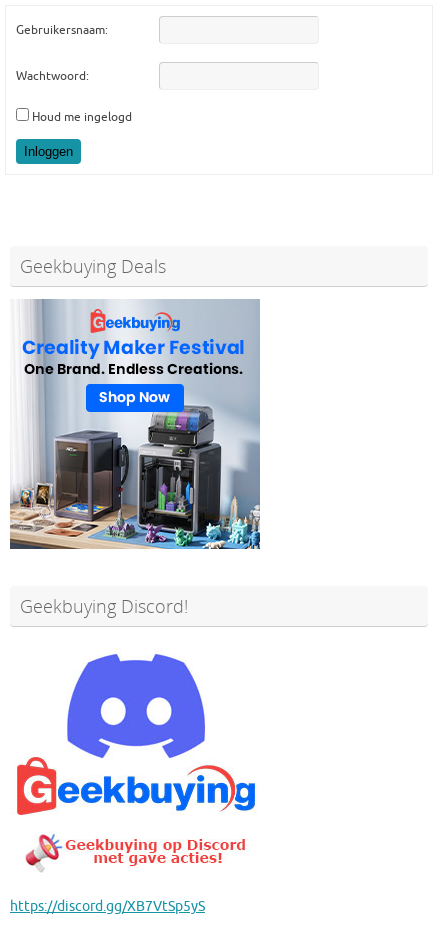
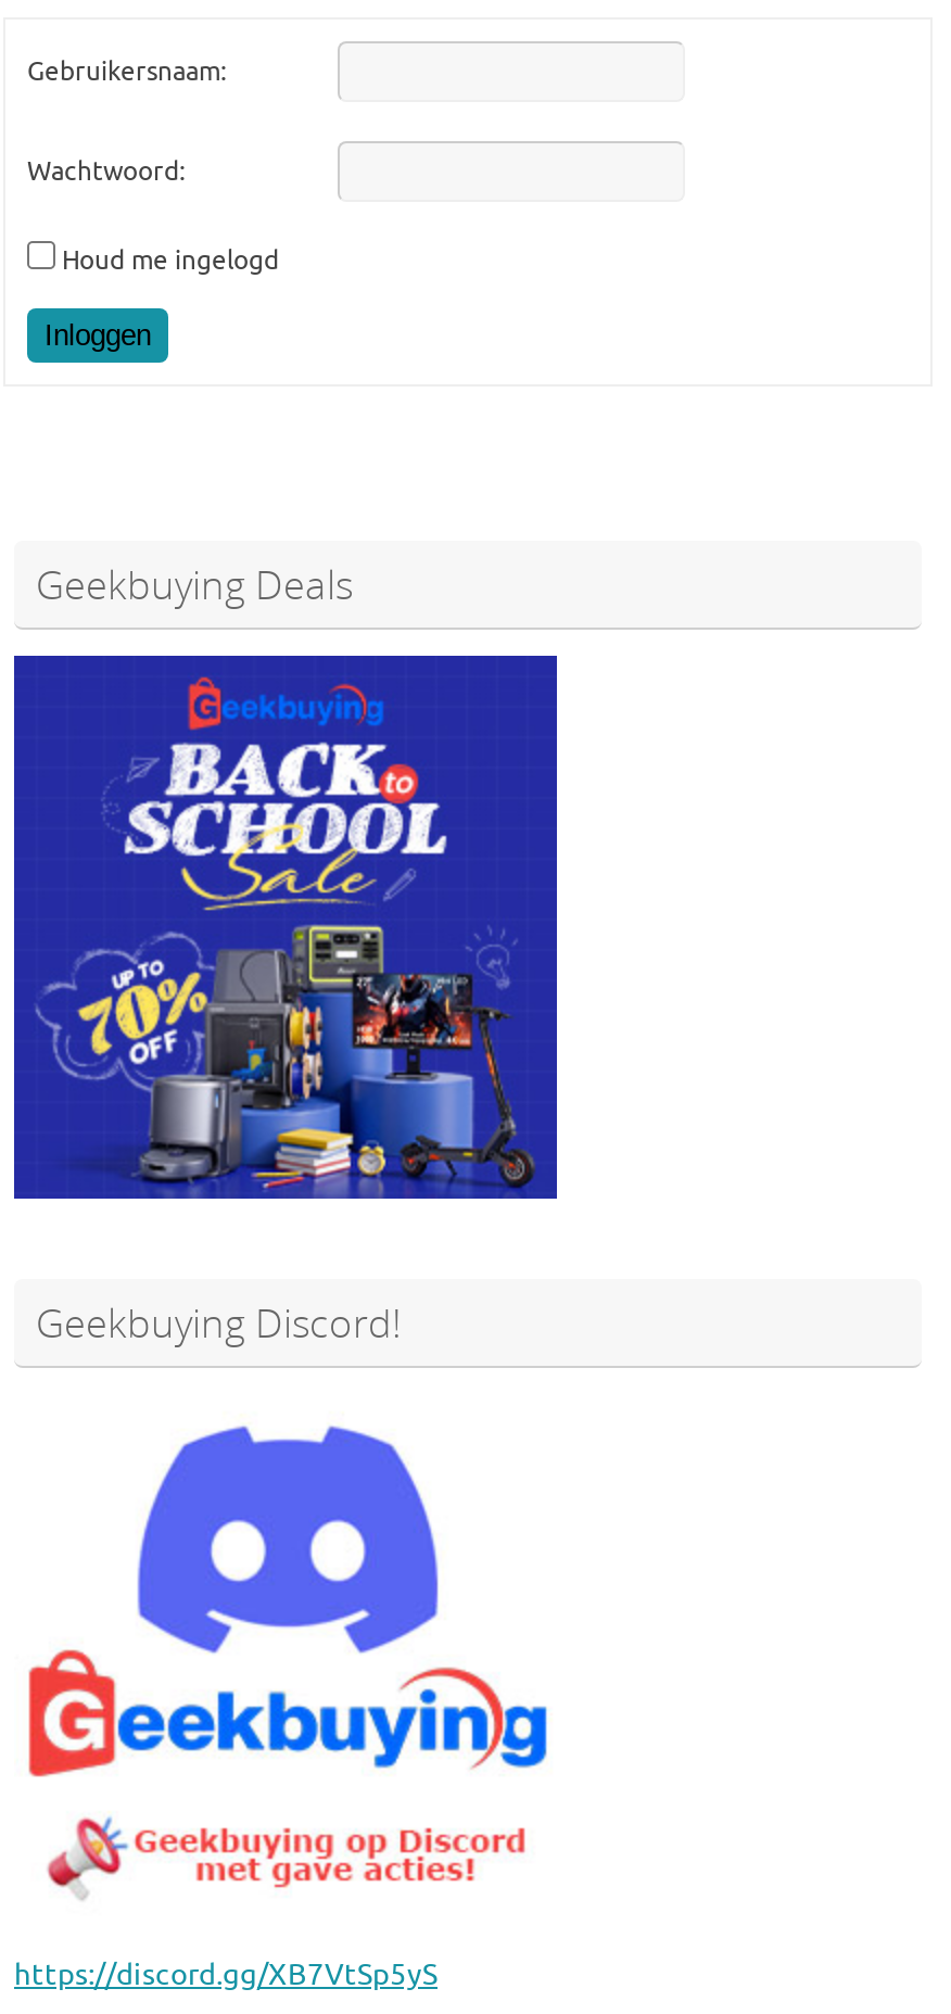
[9,299,261,550] [image] -> [12,654,559,1201] [image]

